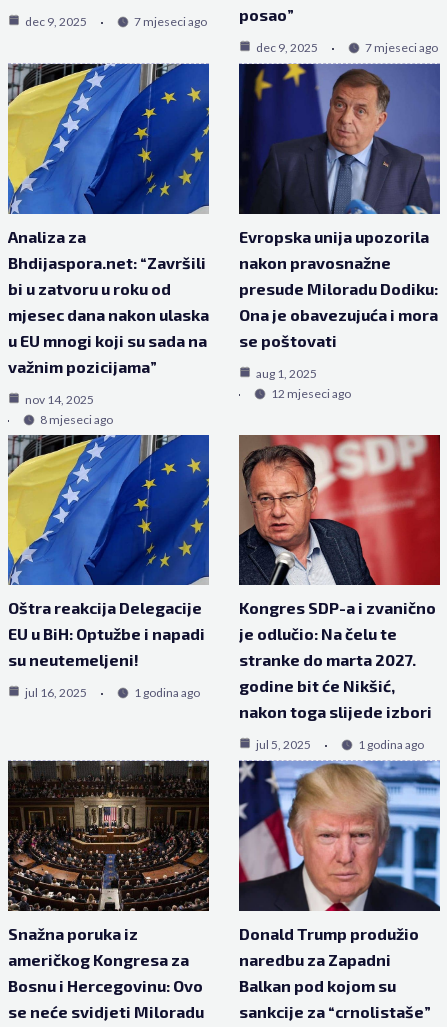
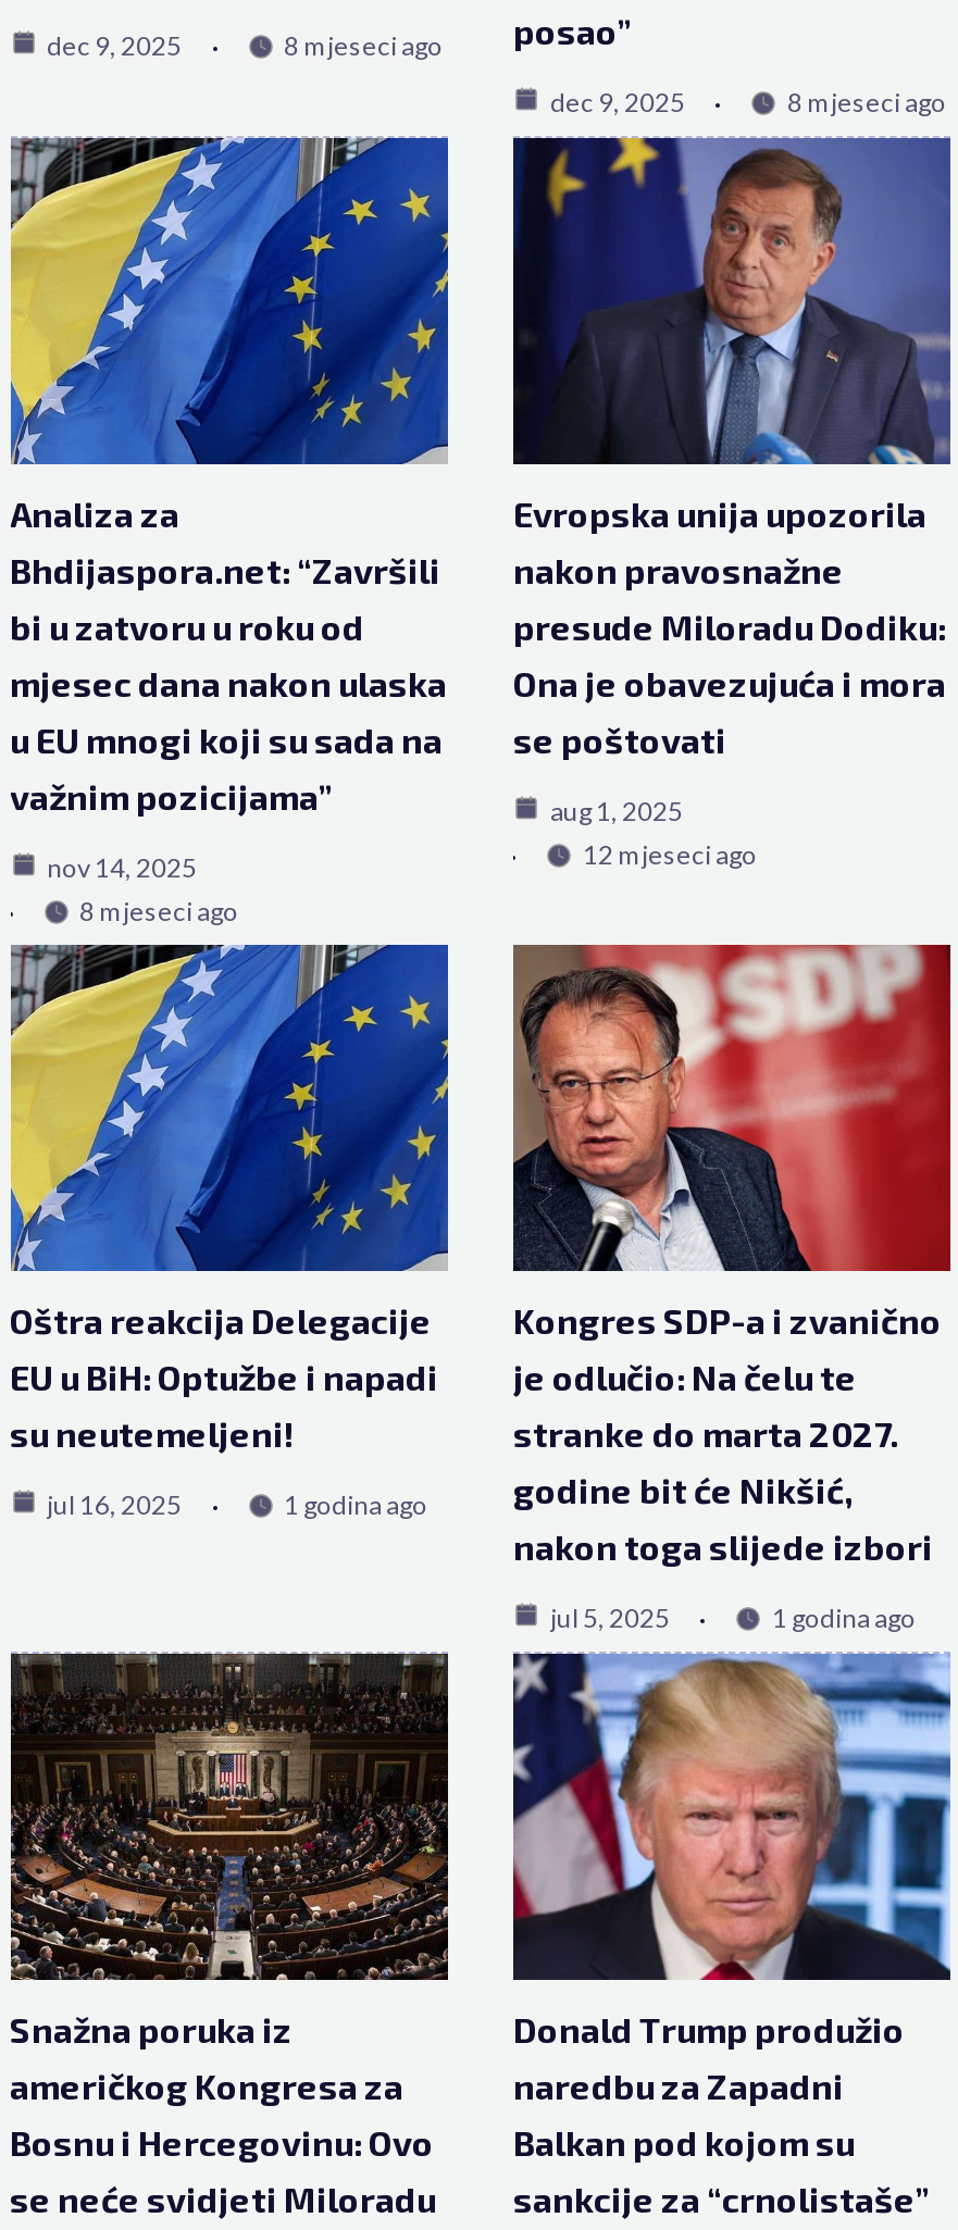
[133,14,206,29] 7 mjeseci ago -> [284,29,443,62] 8 mjeseci ago
[365,40,438,55] 7 mjeseci ago -> [787,86,946,119] 8 mjeseci ago

